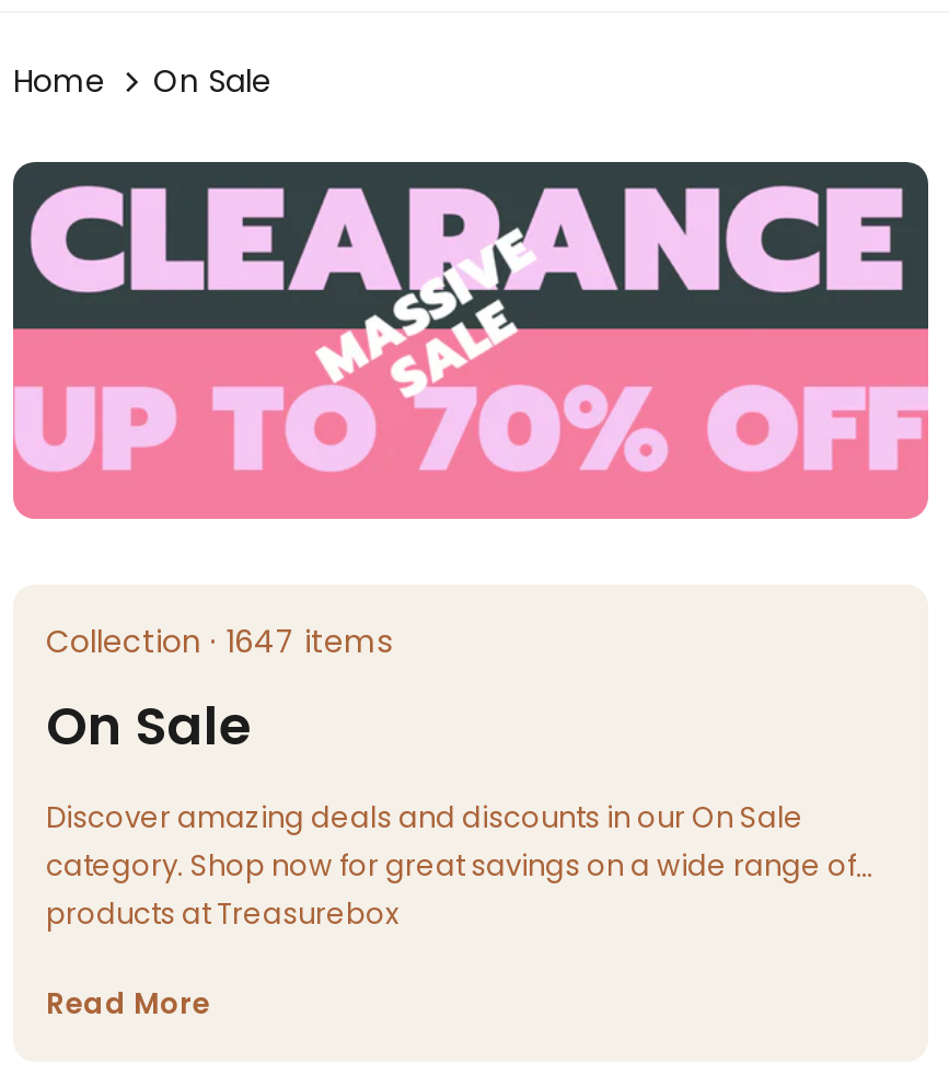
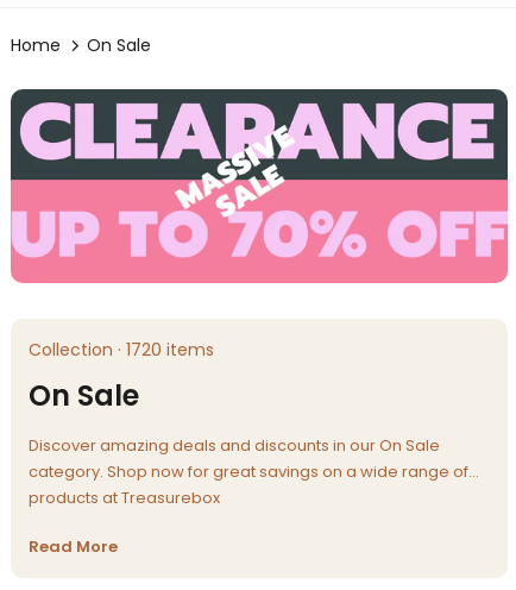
[46,620,392,664] Collection · 1647 items -> [29,338,214,362] Collection · 1720 items

